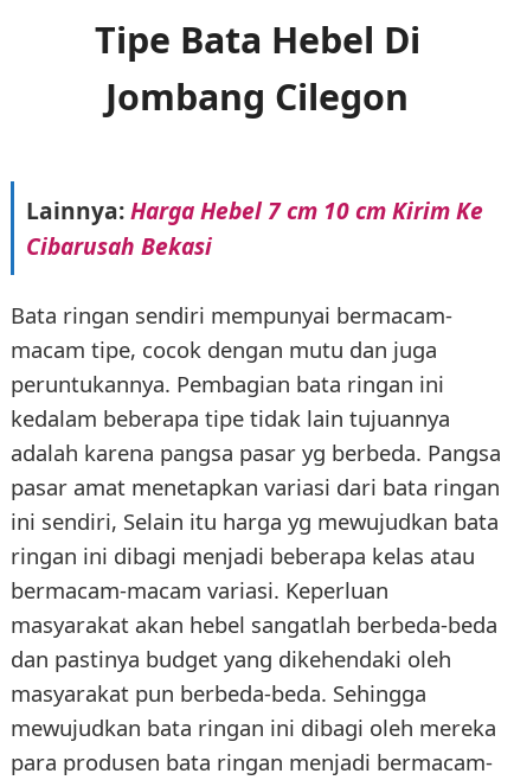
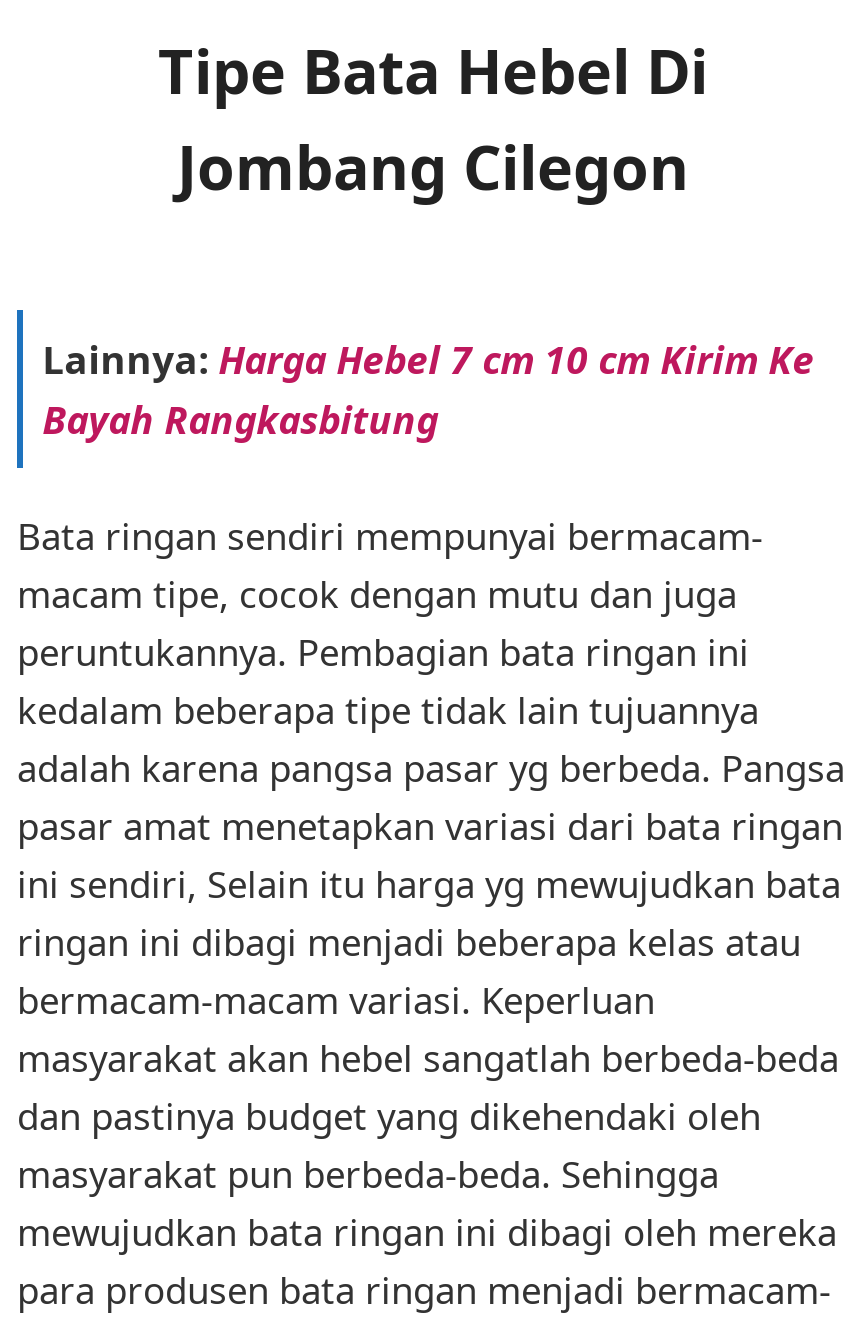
[26,229,212,262] Cibarusah Bekasi -> [42,391,438,445] Bayah Rangkasbitung

